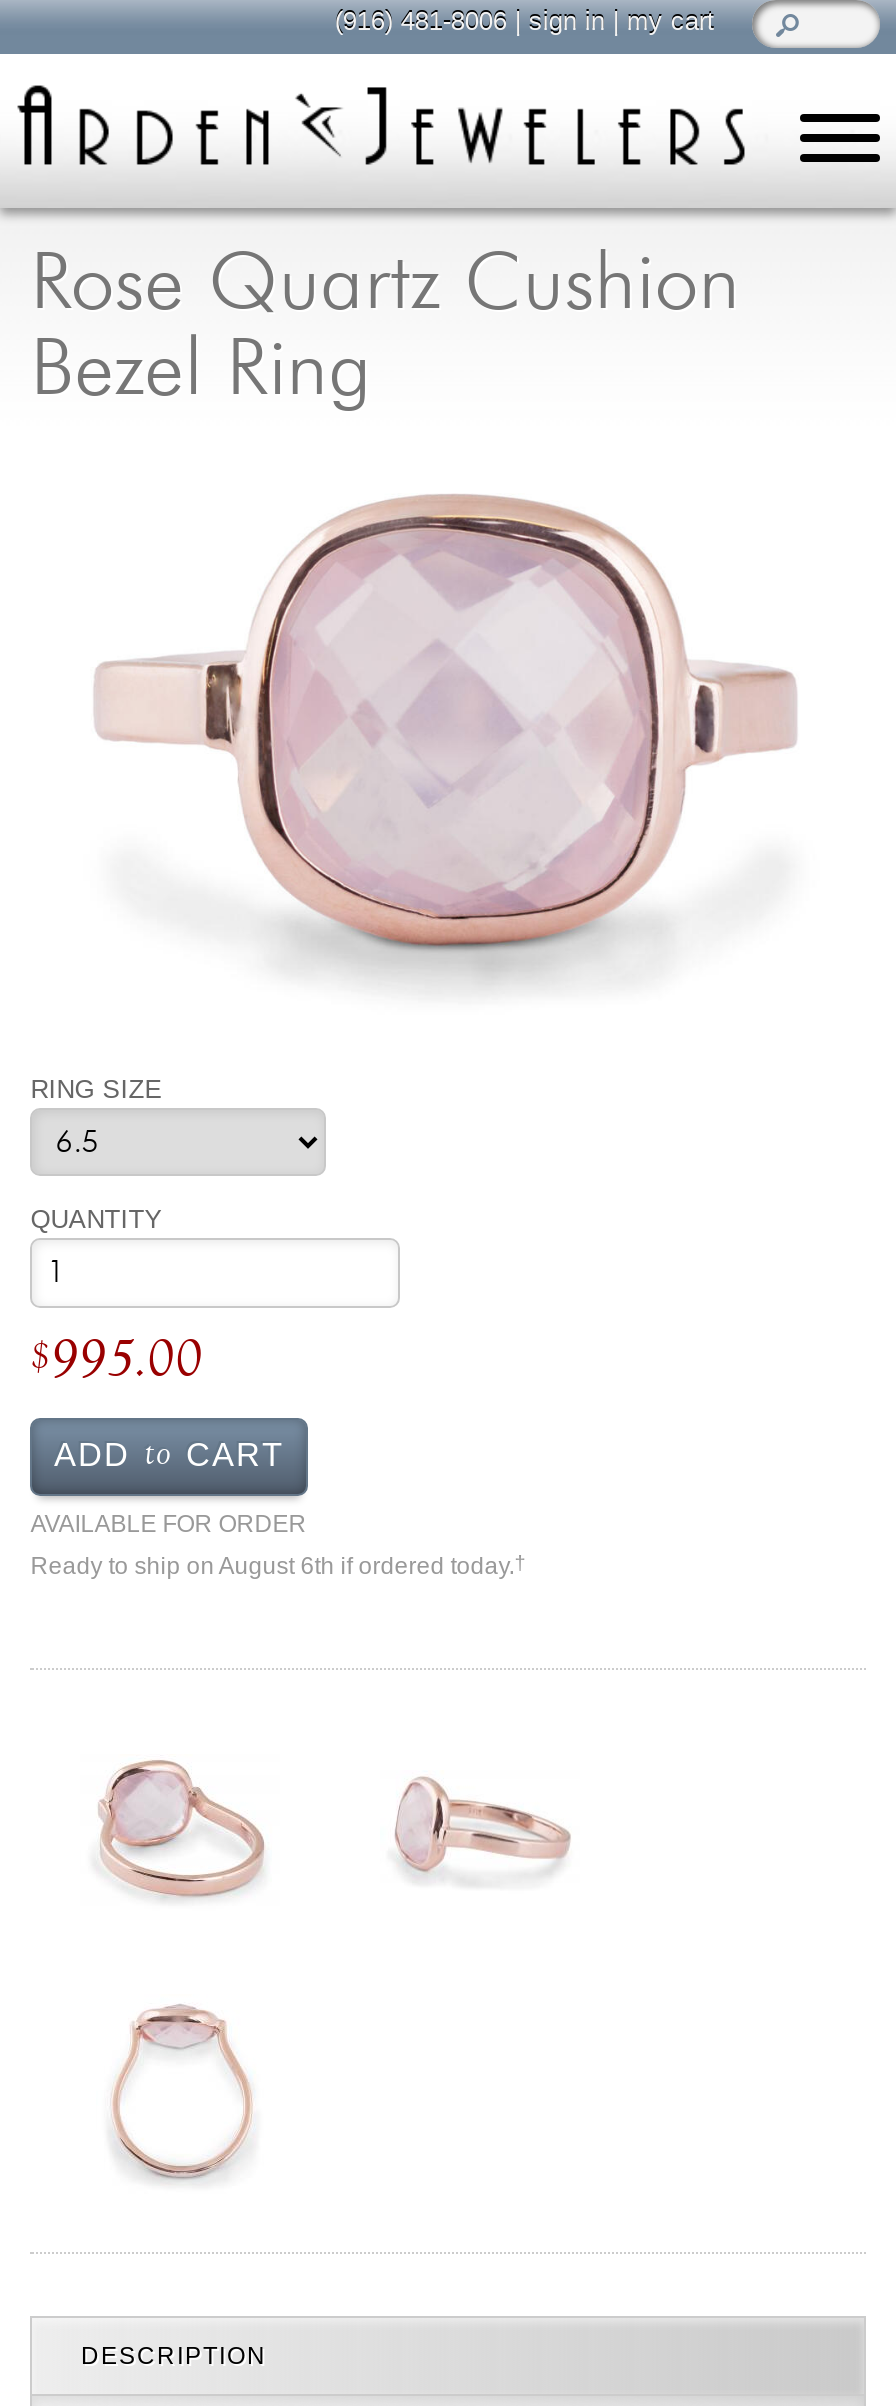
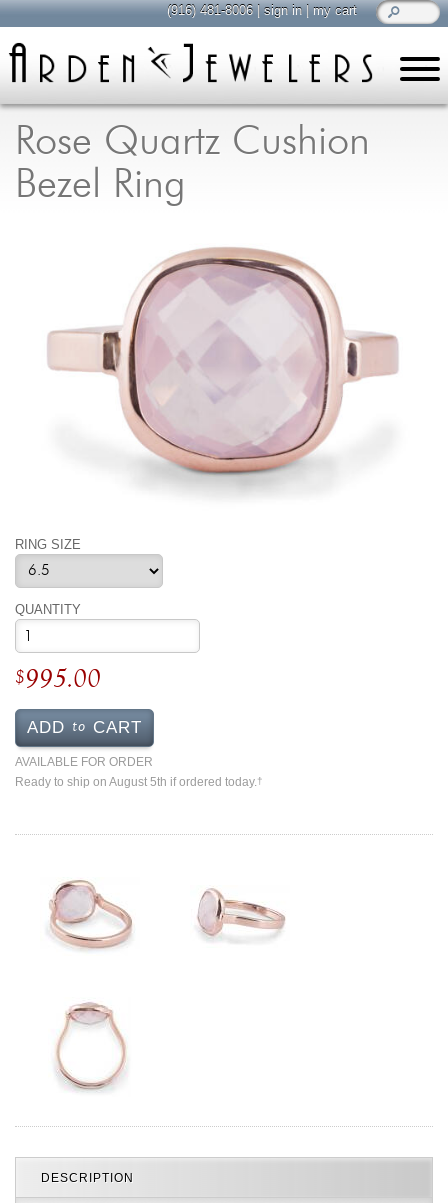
[30,1552,526,1580] Ready to ship on August 6th if ordered today.† -> [15,775,263,789] Ready to ship on August 5th if ordered today.†

